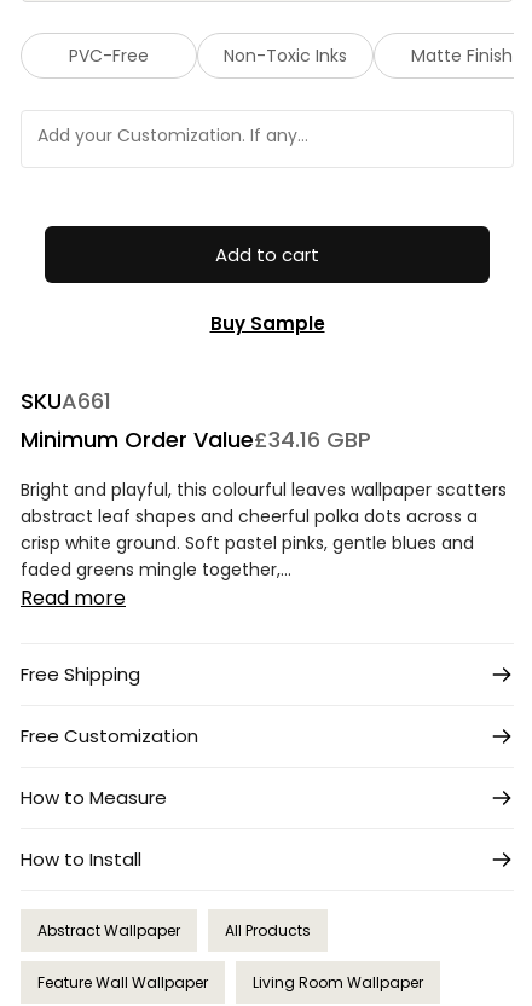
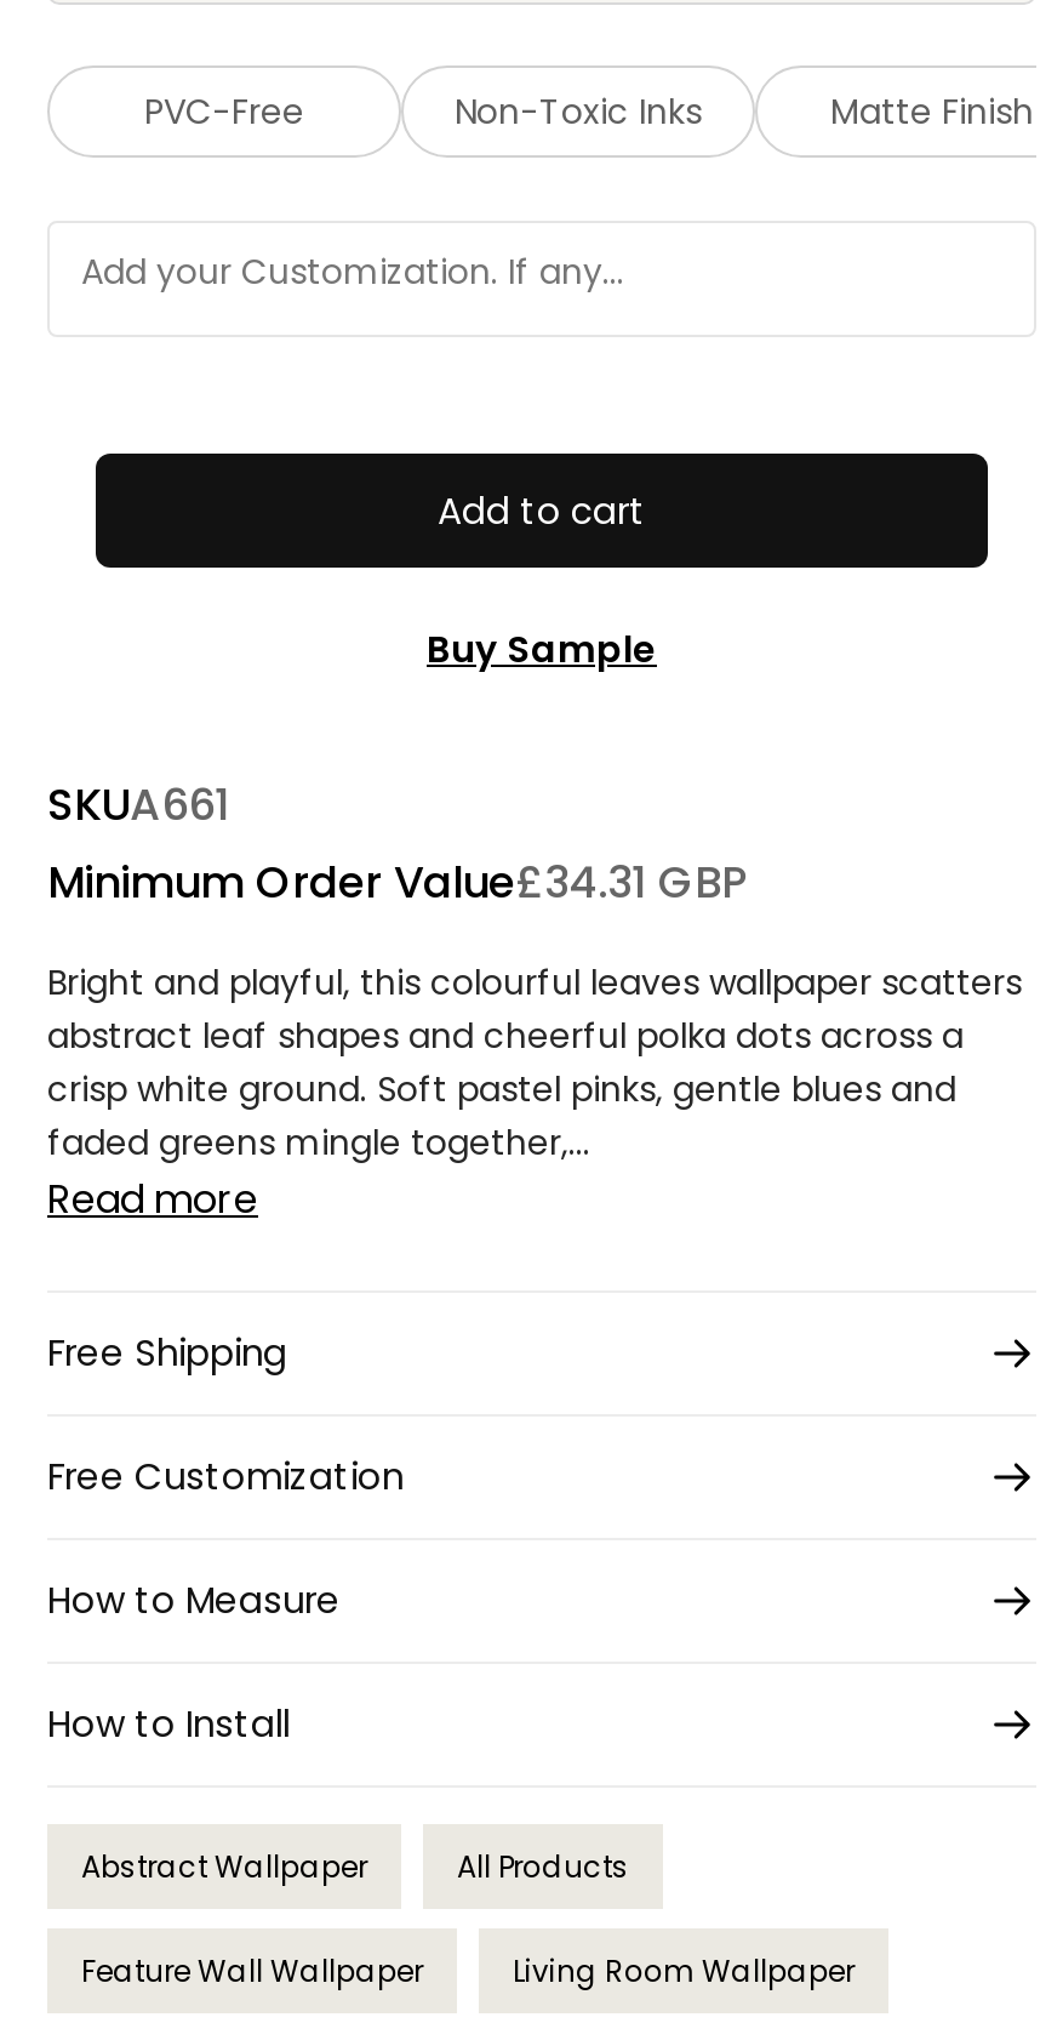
[21,425,371,455] Minimum Order Value£34.16 GBP -> [47,852,748,913] Minimum Order Value£34.31 GBP

